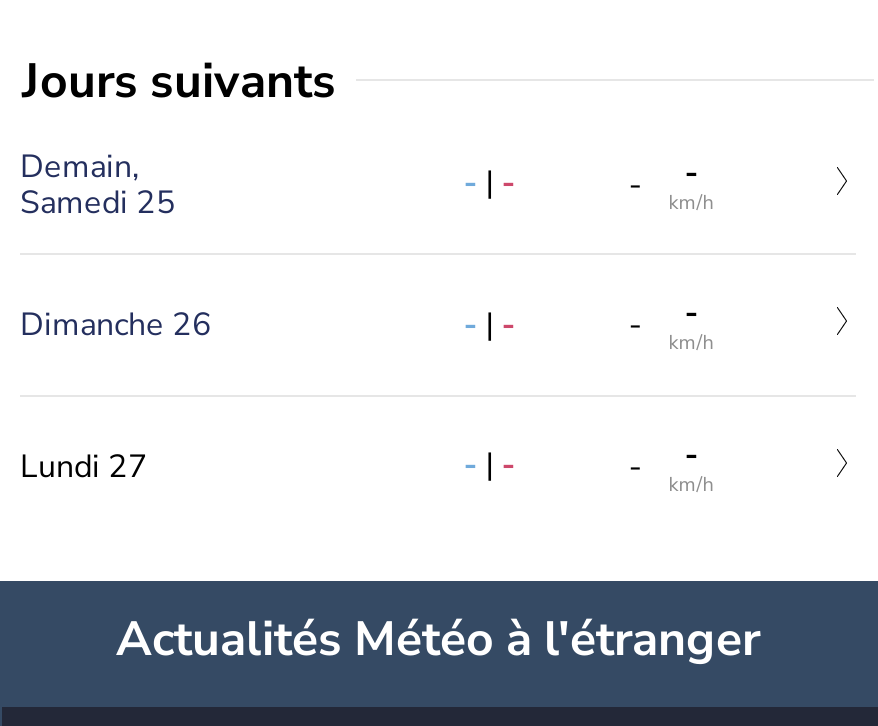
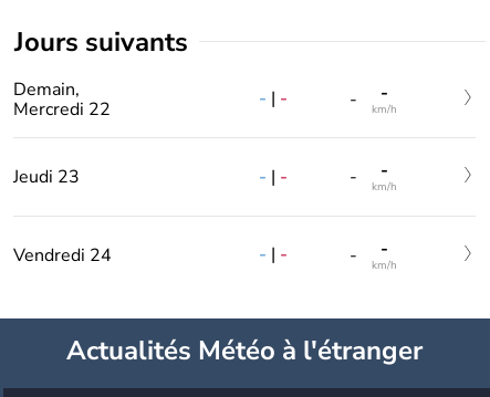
[20,180,176,224] Samedi 25 -> [13,97,111,121] Mercredi 22
[20,303,212,347] Dimanche 26 -> [13,165,80,189] Jeudi 23
[20,445,148,489] Lundi 27 -> [13,243,112,267] Vendredi 24

